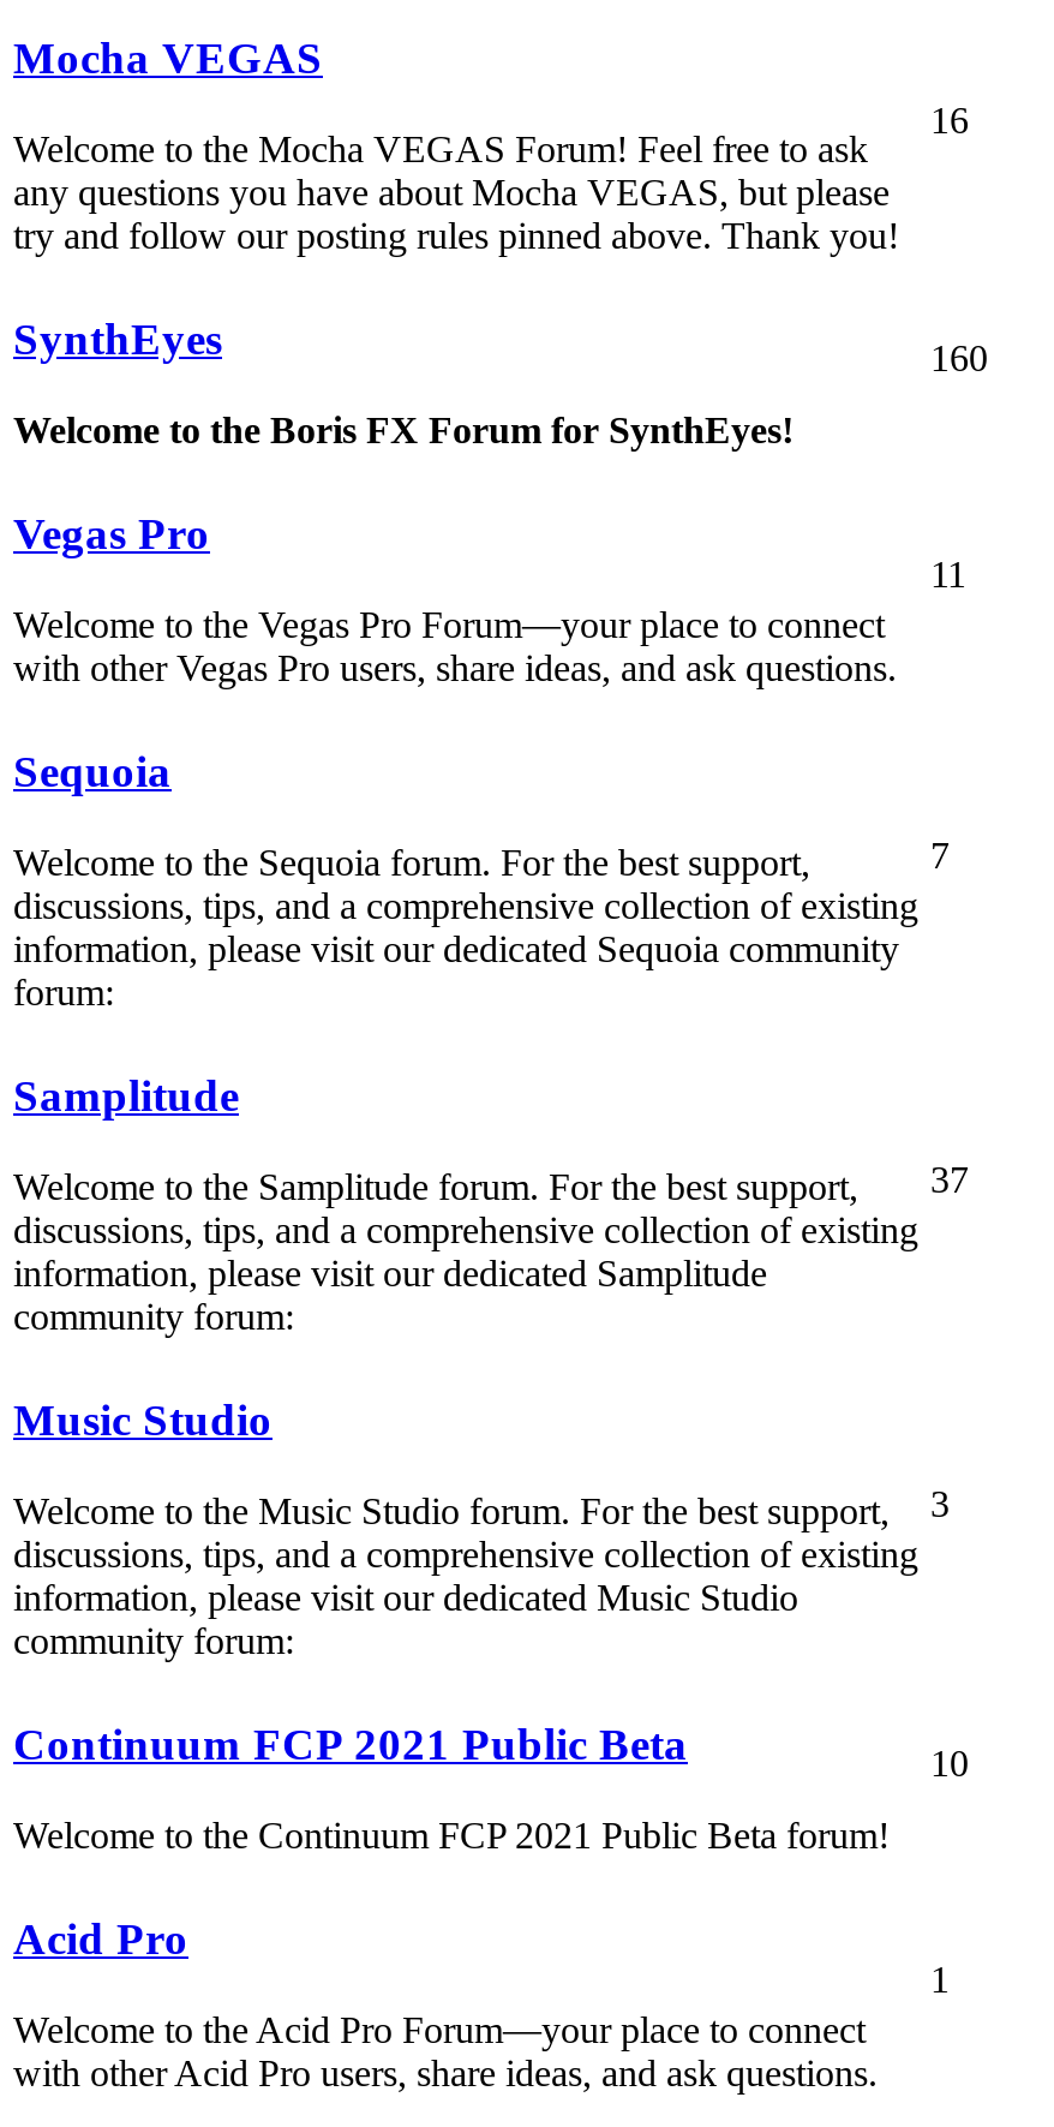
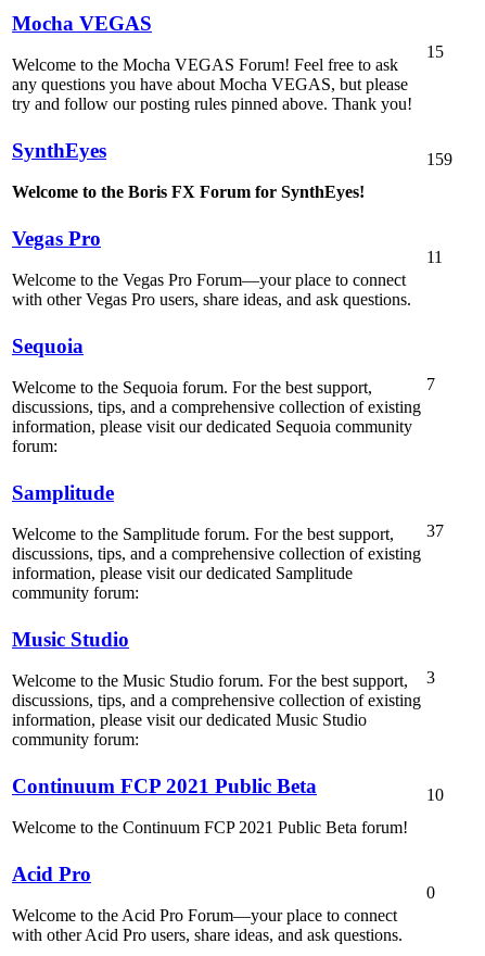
[930,100,969,141] 16 -> [426,42,444,61] 15
[930,337,988,378] 160 -> [426,150,452,168] 159
[930,1959,950,2000] 1 -> [426,883,435,902] 0

